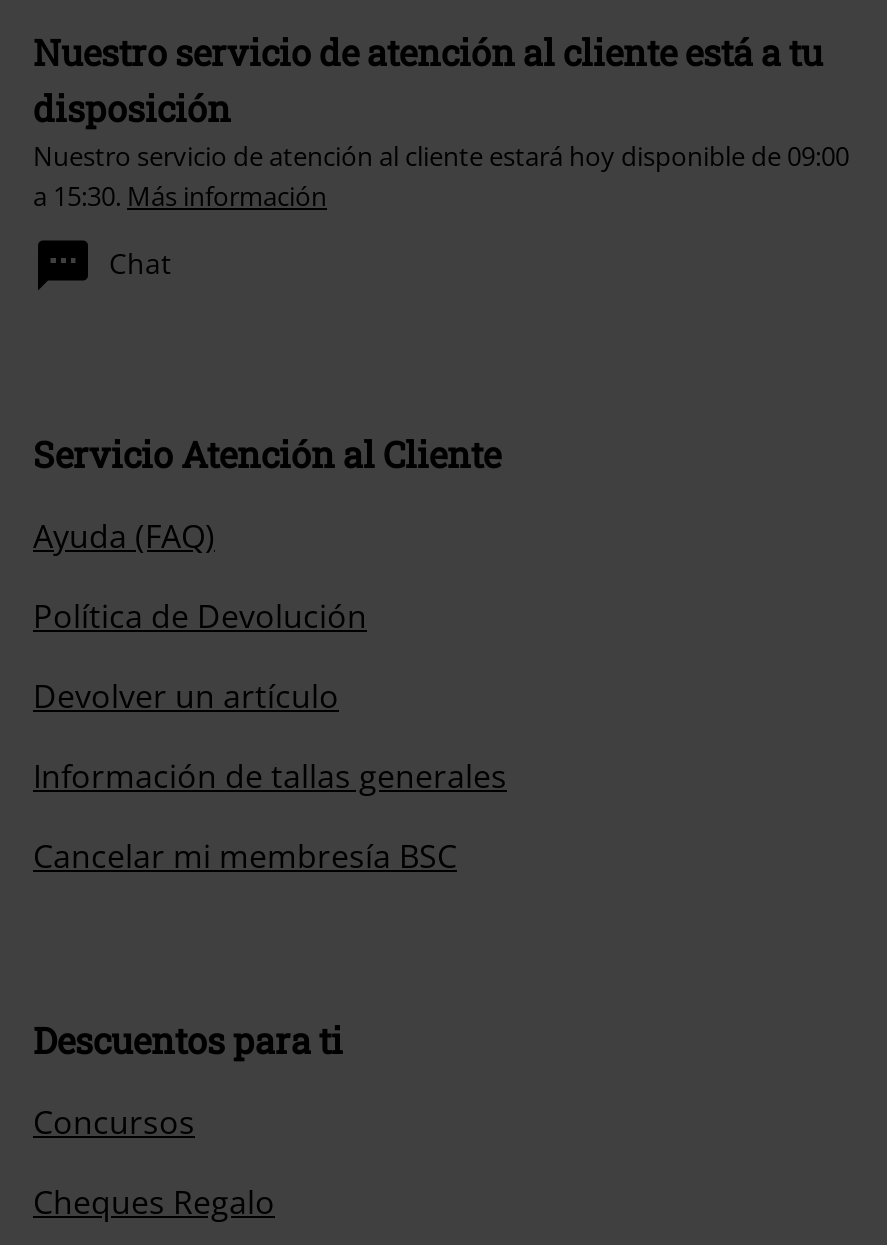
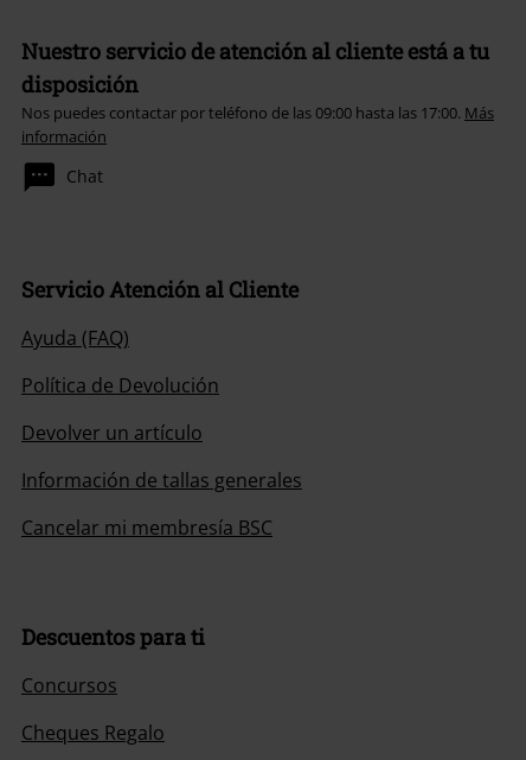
[33,138,849,214] Nuestro servicio de atención al cliente estará hoy disponible de 09:00 | a 15:30. Más información -> [21,102,494,147] Nos puedes contactar por teléfono de las 09:00 hasta las 17:00. Más | información

